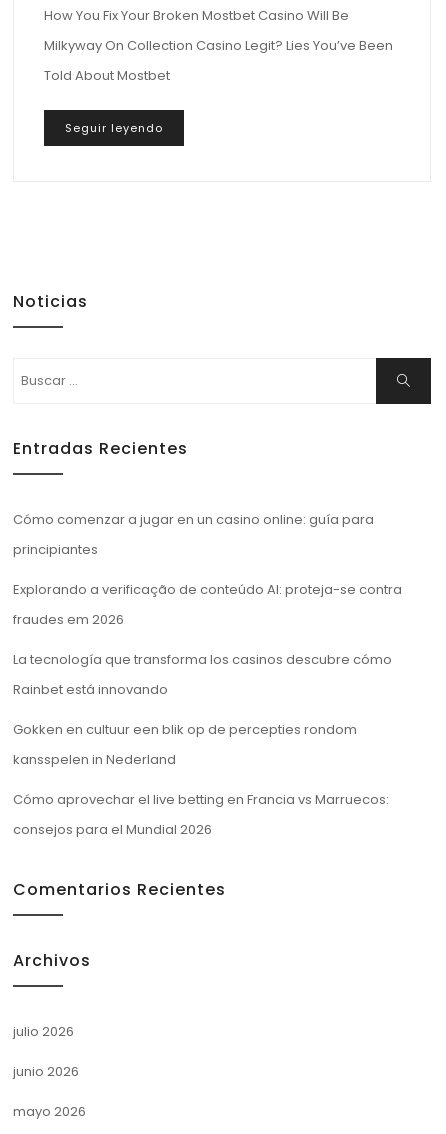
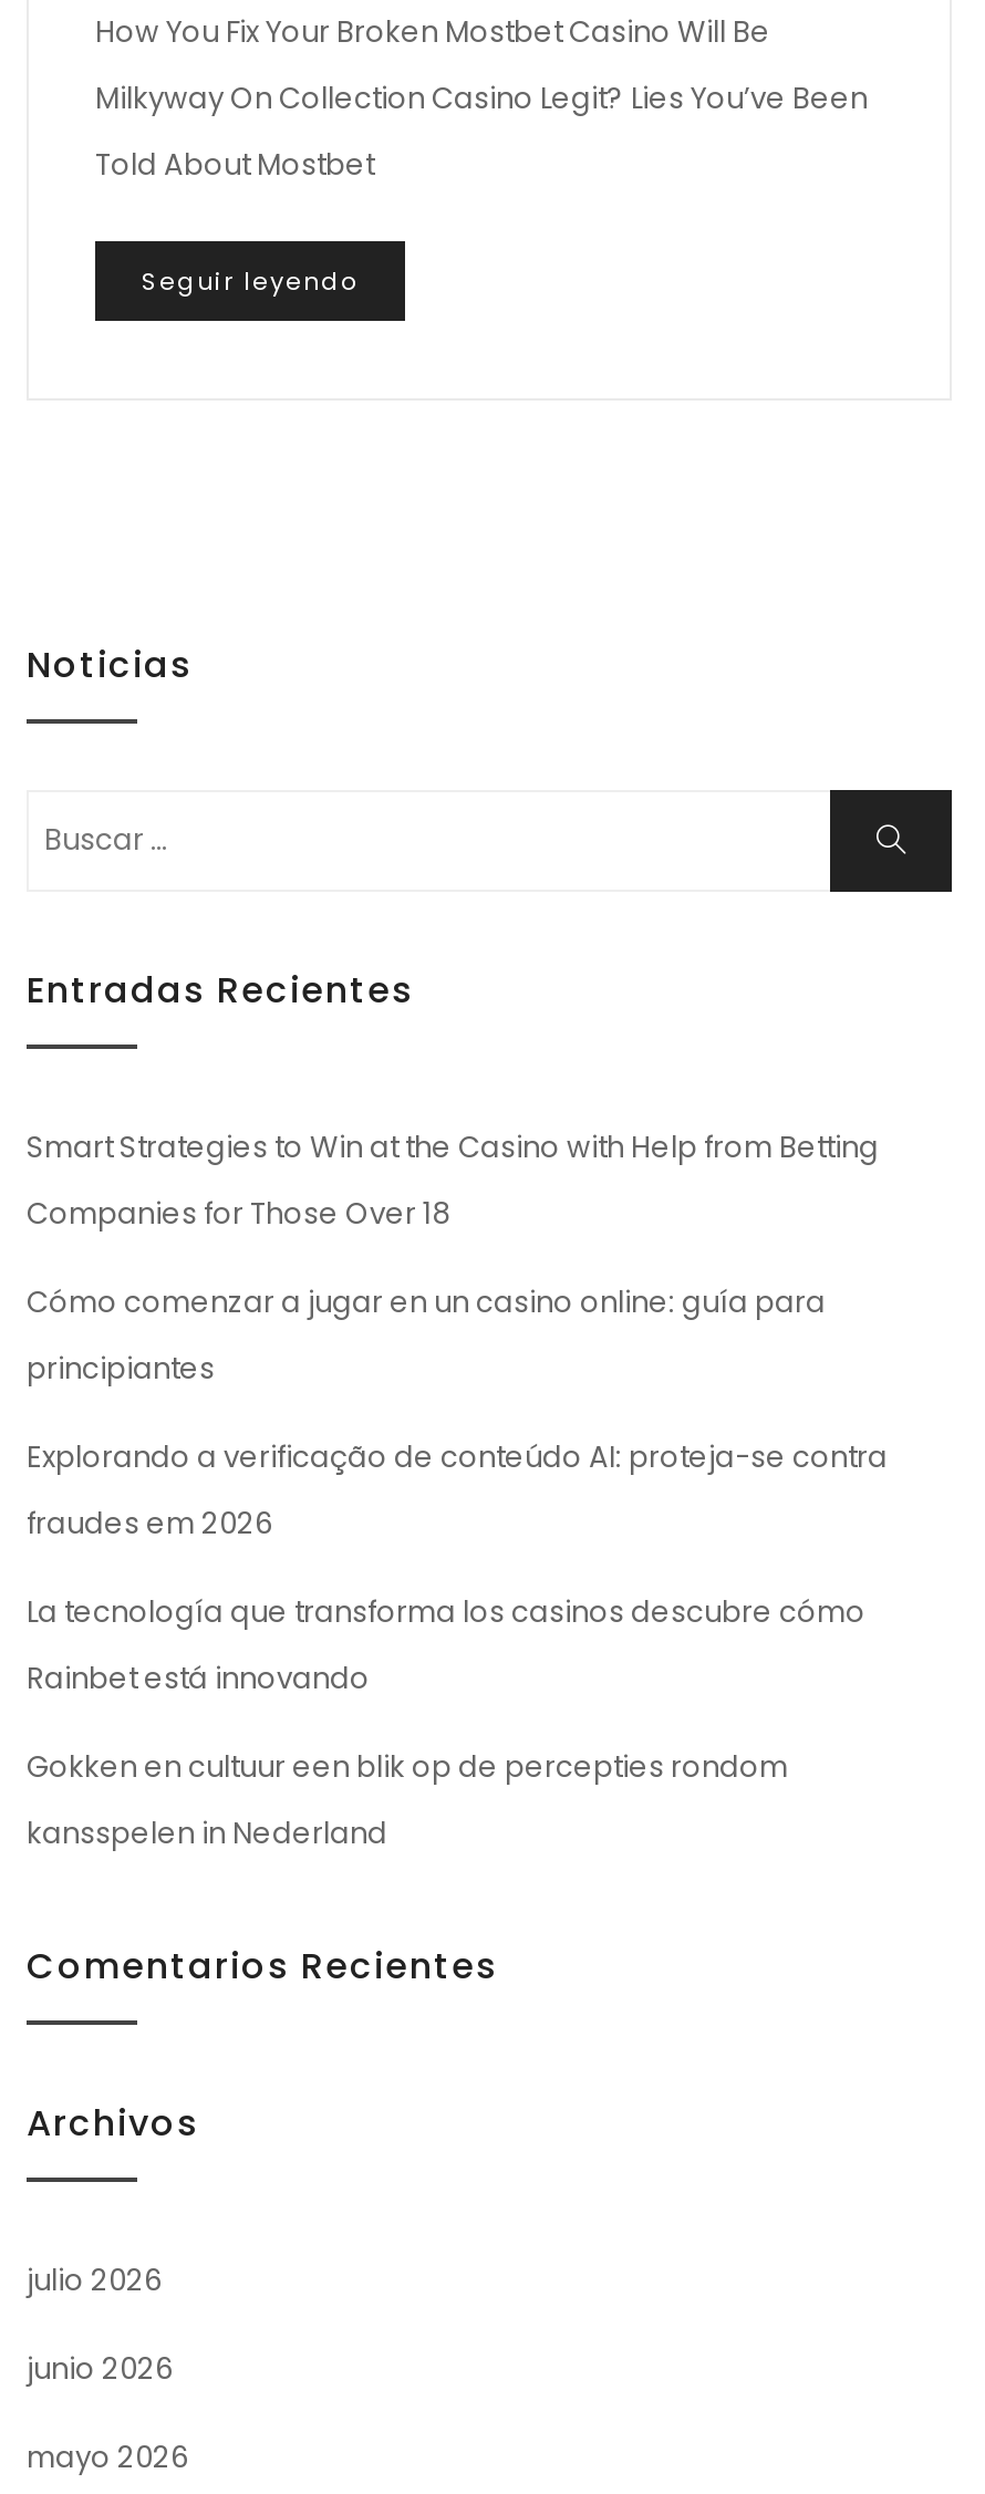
none -> [27,1126,879,1235] Smart Strategies to Win at the Casino with Help from Betting | Companies for Those Over 18
moved [13,510,402,769] -> [27,1281,888,1854]: Cómo comenzar a jugar en un casino online: guía para | principiantes | Explorando a verificação de conteúdo AI: proteja-se contra | fraudes em 2026 | La tecnología que transforma los casinos descubre cómo | Rainbet está innovando | Gokken en cultuur een blik op de percepties rondom | kansspelen in Nederland
[13,790,389,839] Cómo aprovechar el live betting en Francia vs Marruecos: | consejos para el Mundial 2026 -> none

